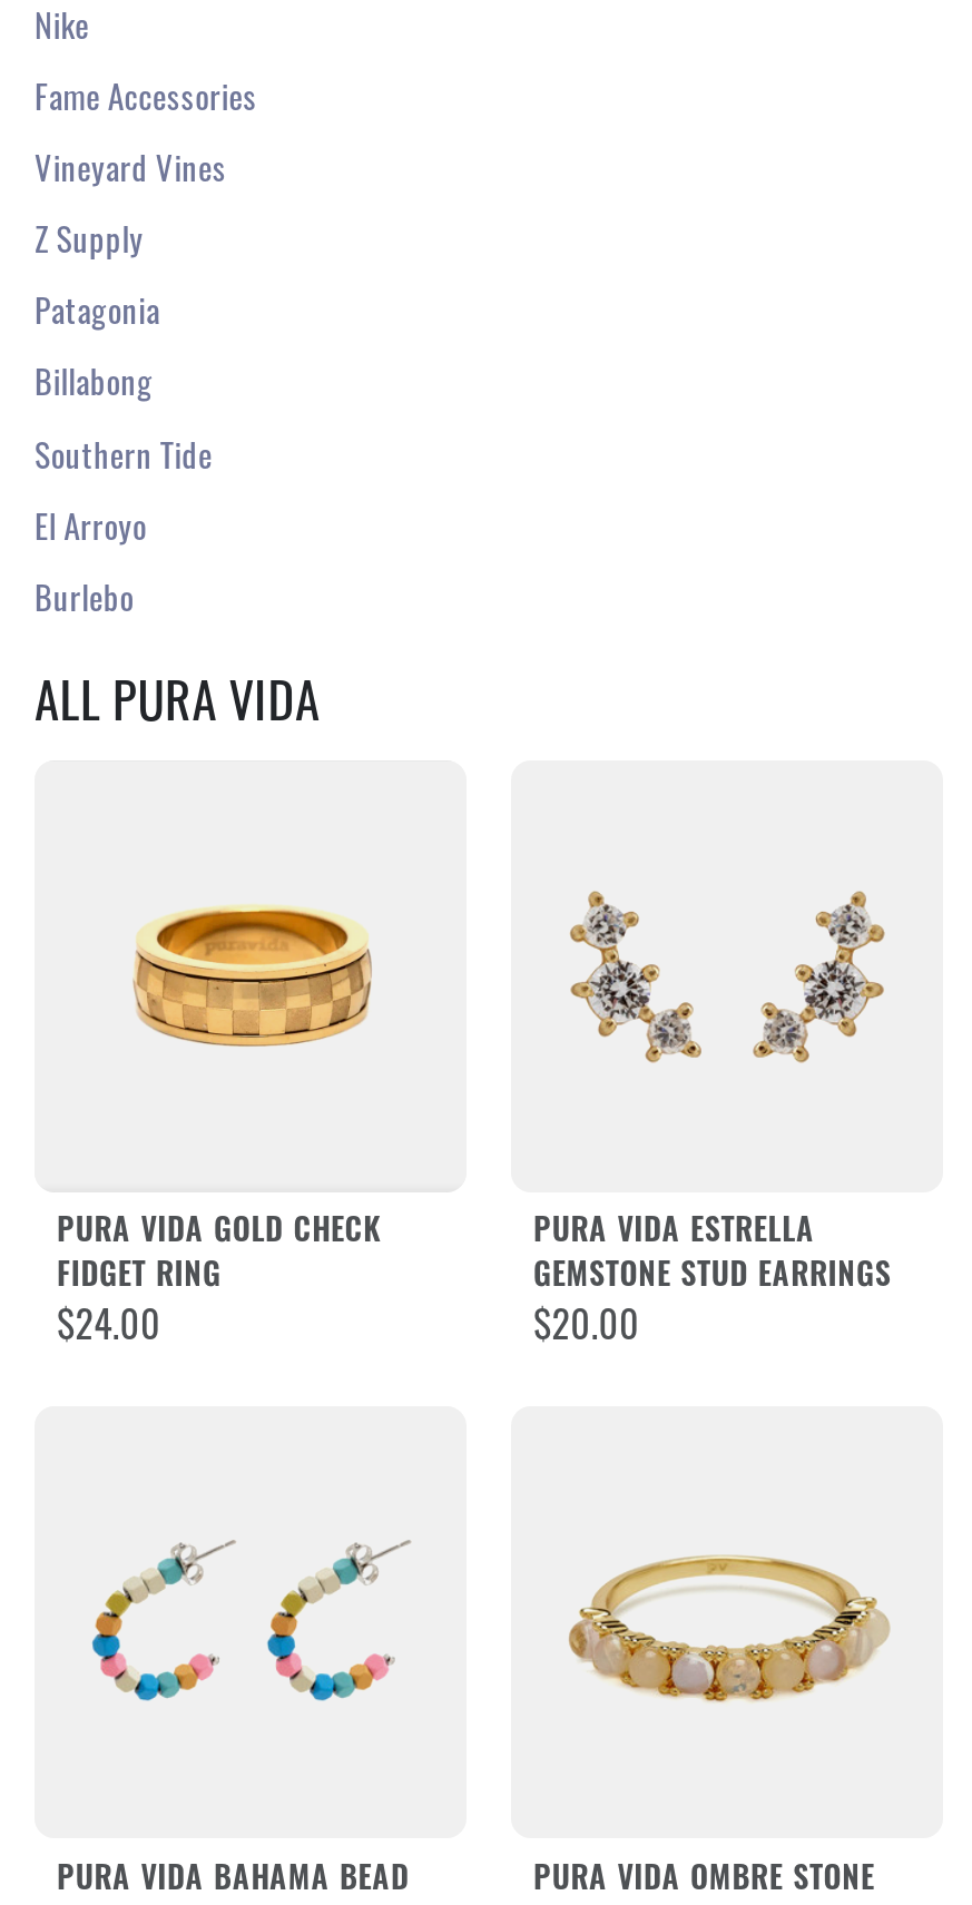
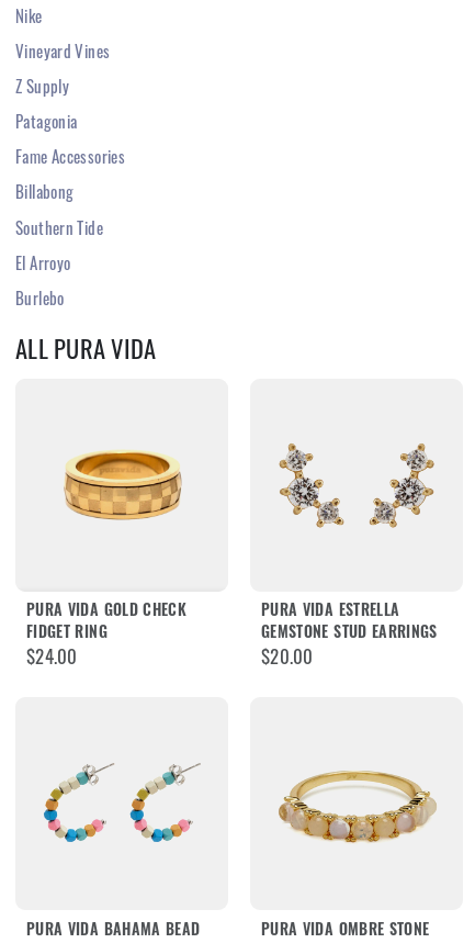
moved [35,86,257,119] -> [15,152,125,168]: Fame Accessories
moved [35,157,226,334] -> [15,46,110,133]: Vineyard Vines | Z Supply | Patagonia

